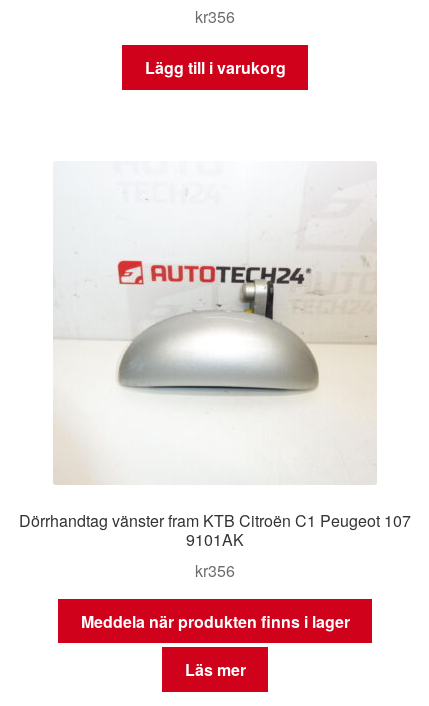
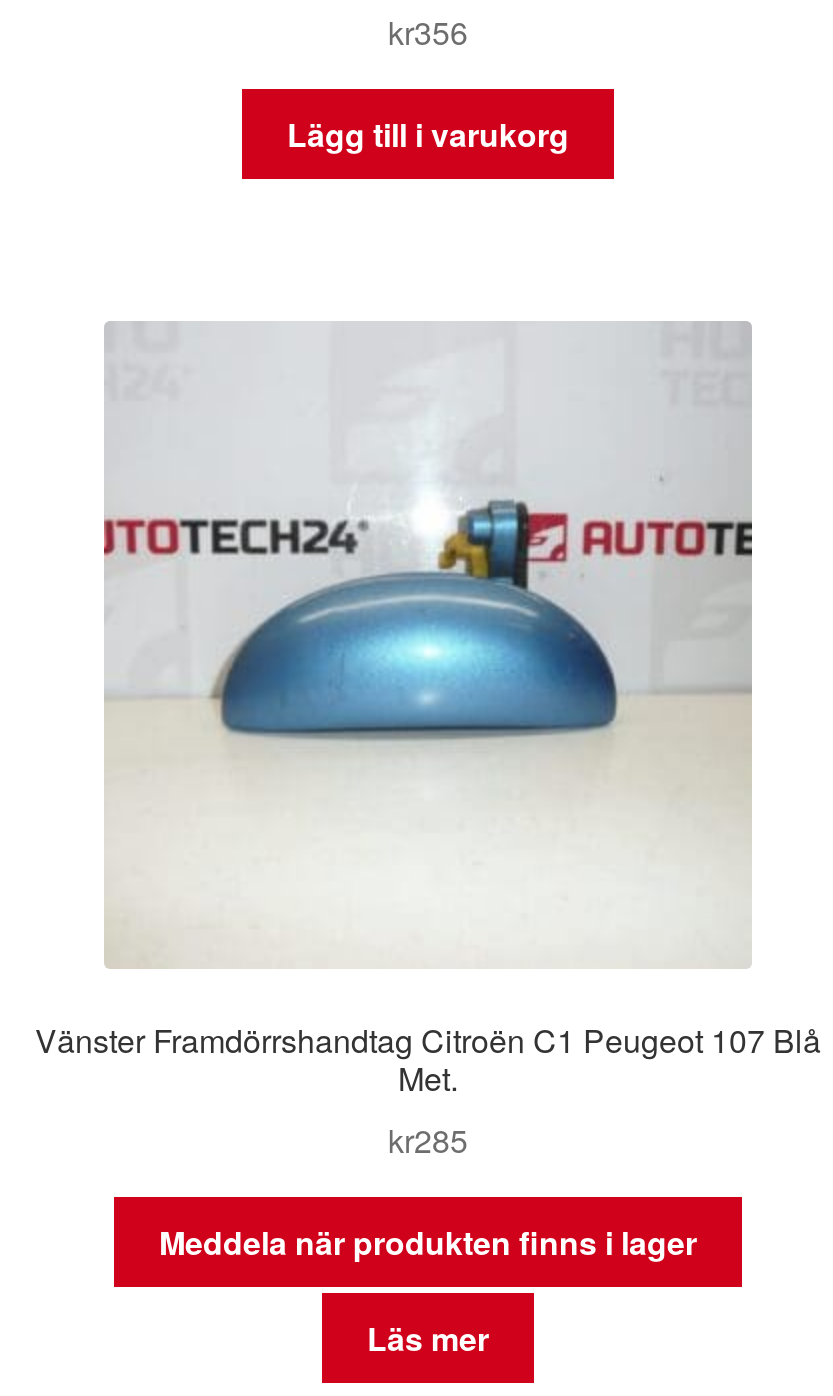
[53,163,376,396] [image] -> [102,323,754,793] [image]
[19,509,411,582] Dörrhandtag vänster fram KTB Citroën C1 Peugeot 107 | 9101AK | kr356 -> [35,1017,821,1162] Vänster Framdörrshandtag Citroën C1 Peugeot 107 Blå | Met. | kr285

